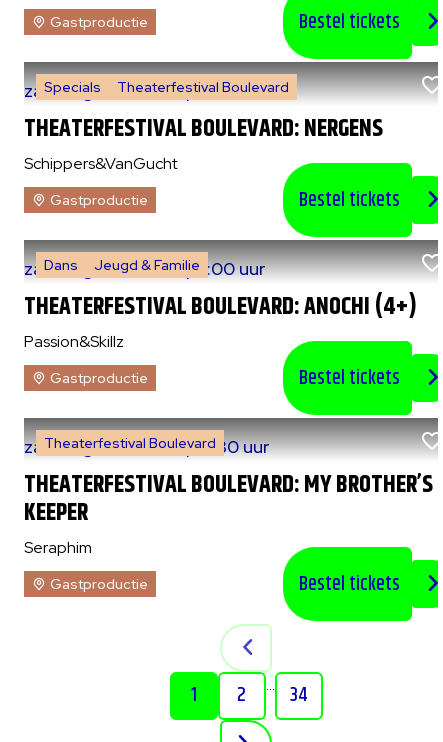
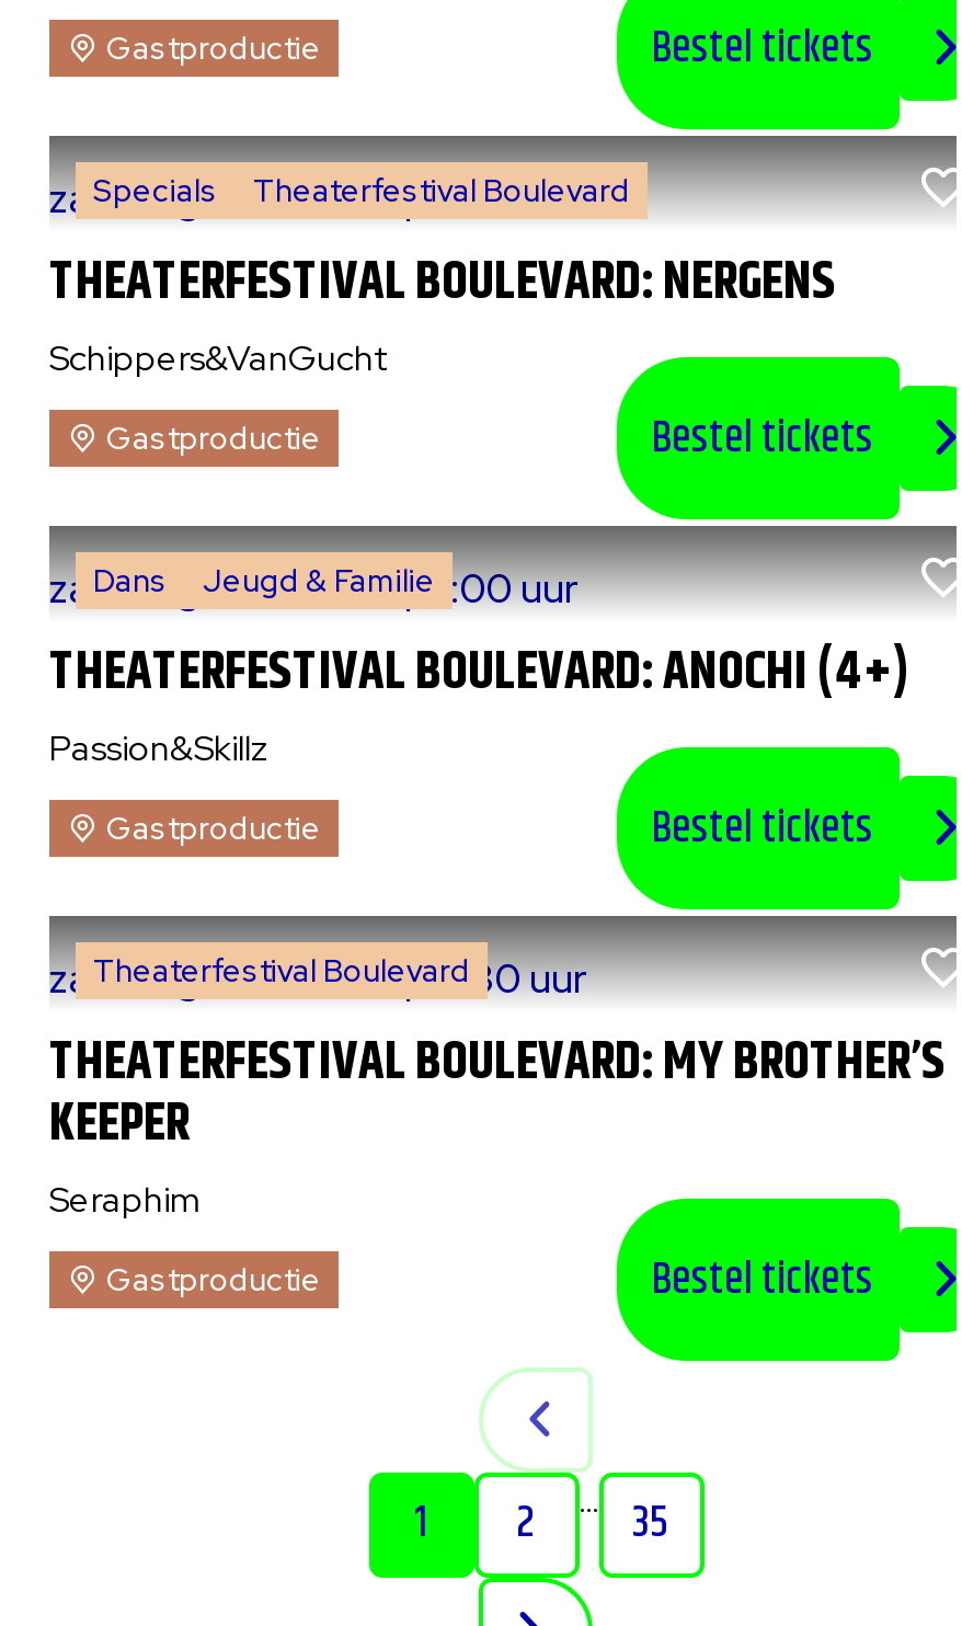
[289,680,307,711] 34 -> [632,1490,669,1558] 35

